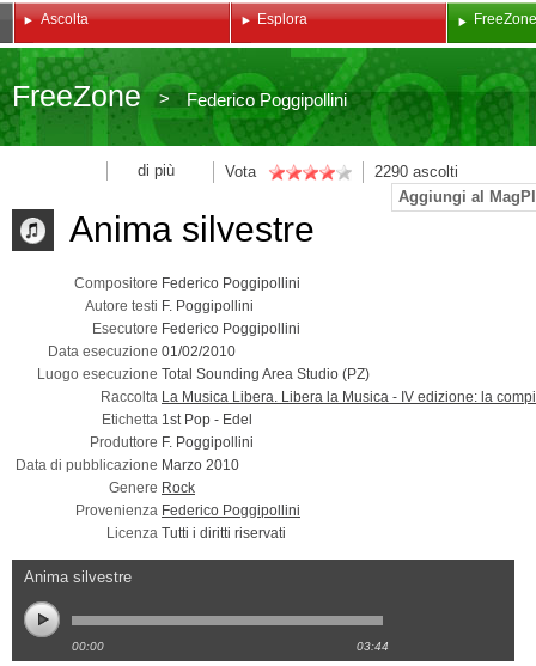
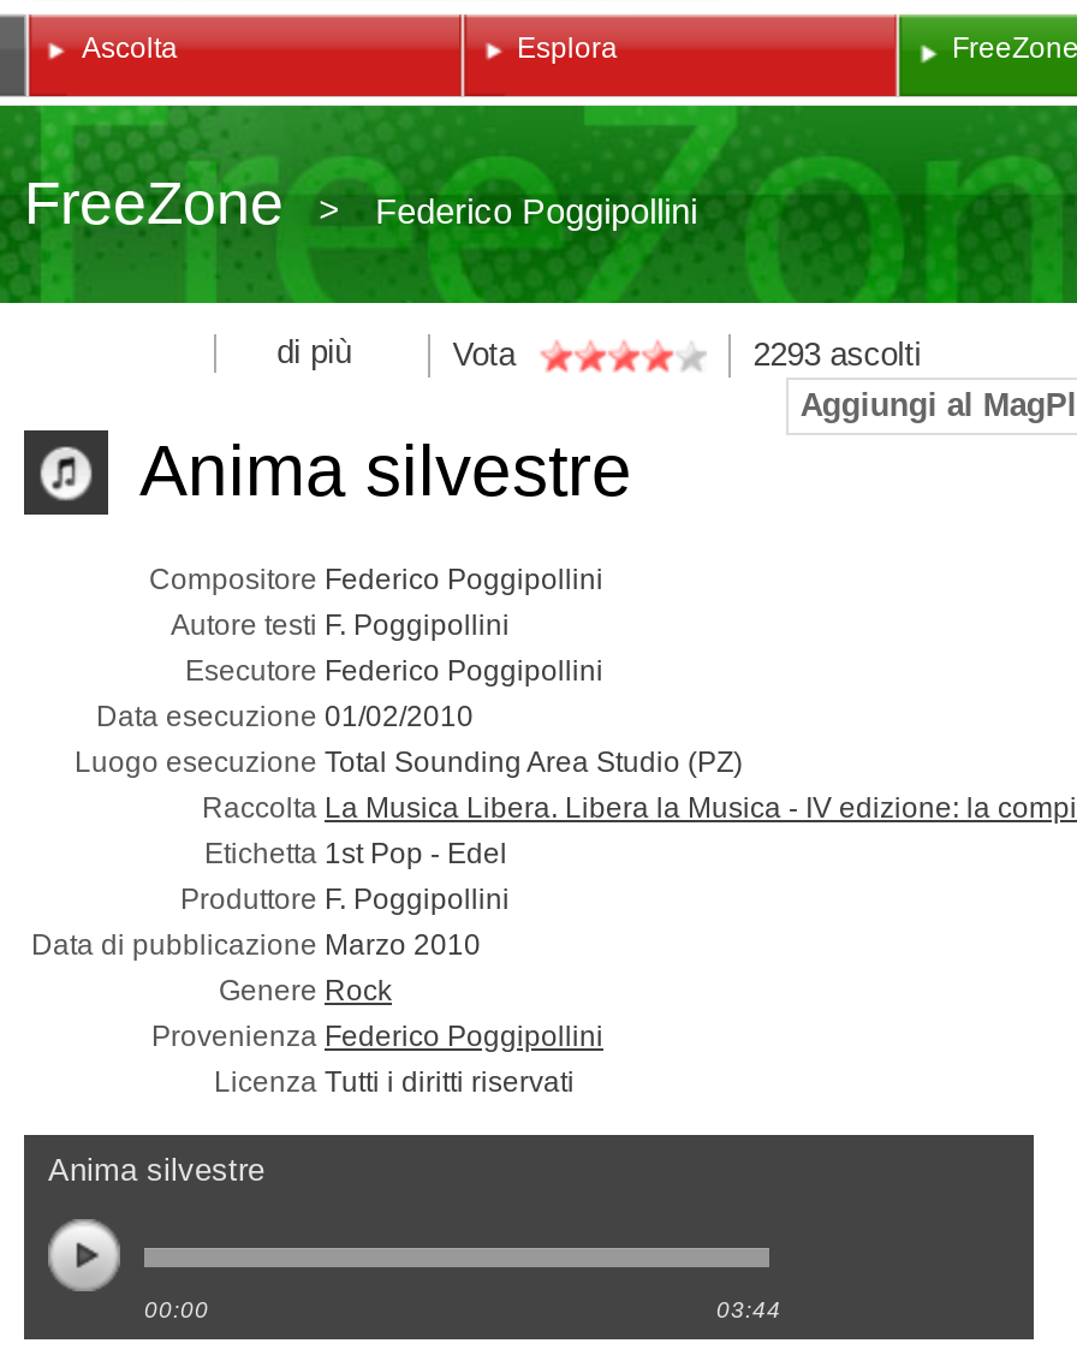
[375,163,458,181] 2290 ascolti -> [753,337,921,373] 2293 ascolti

